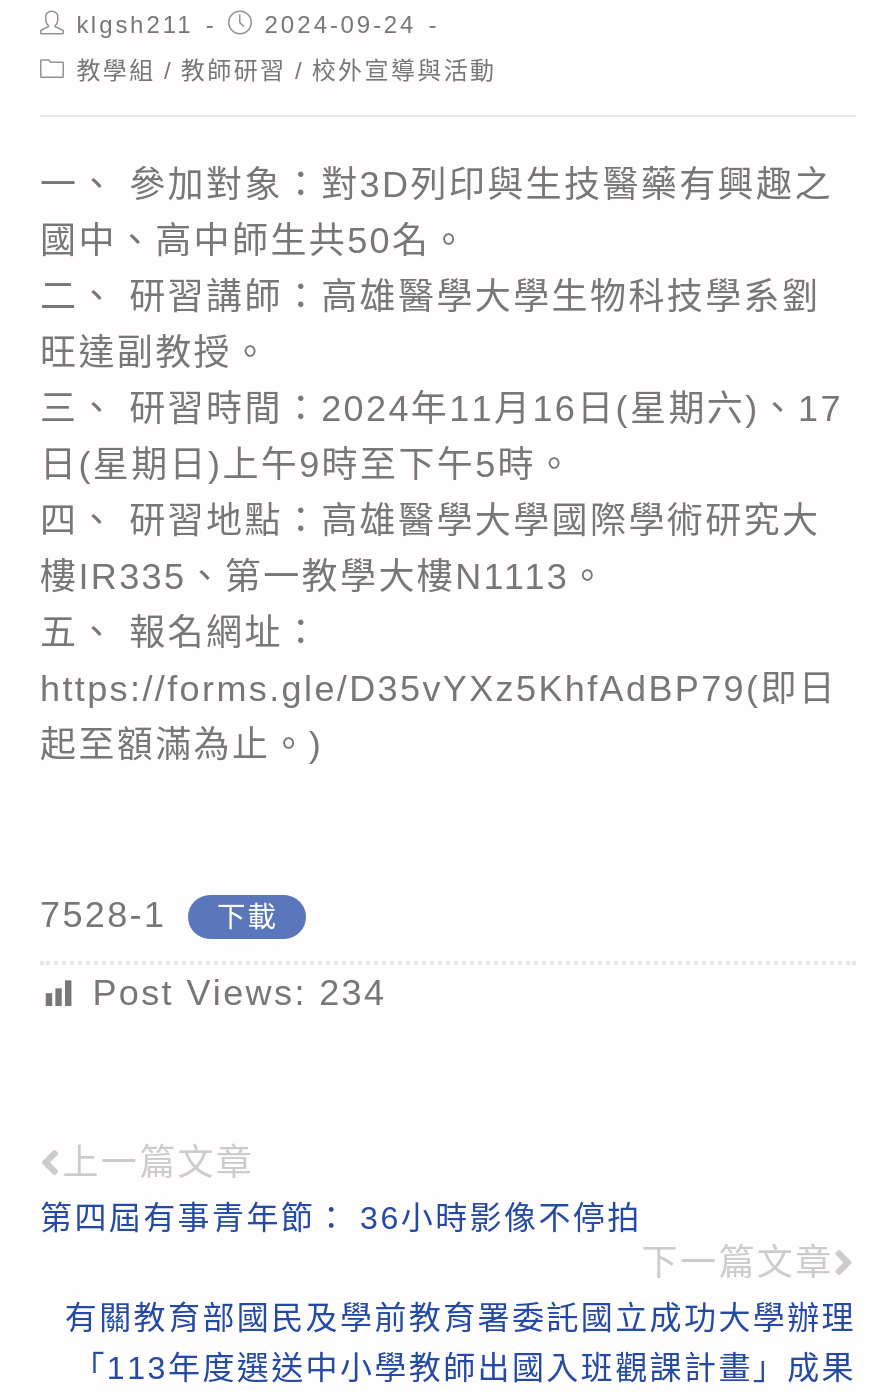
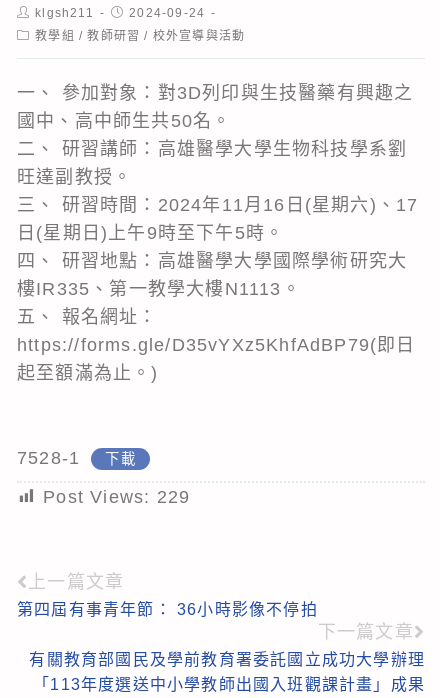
[92,973,386,1013] Post Views: 234 -> [43,487,190,507] Post Views: 229

